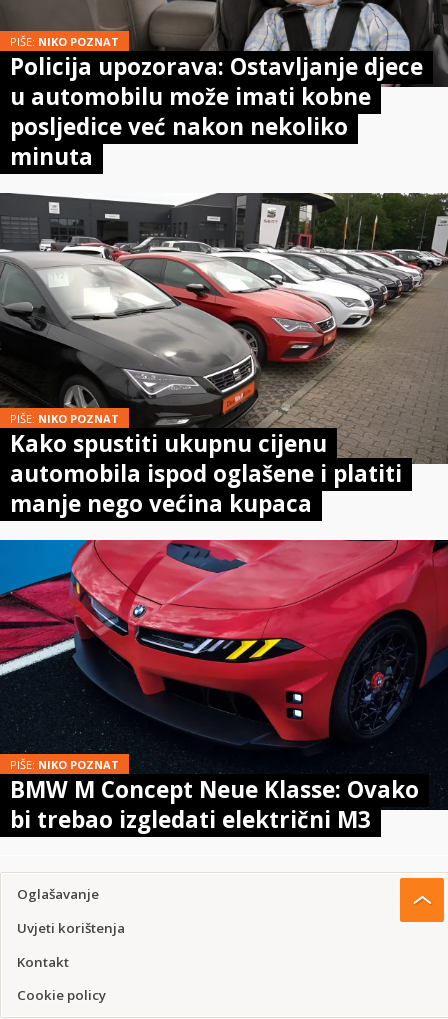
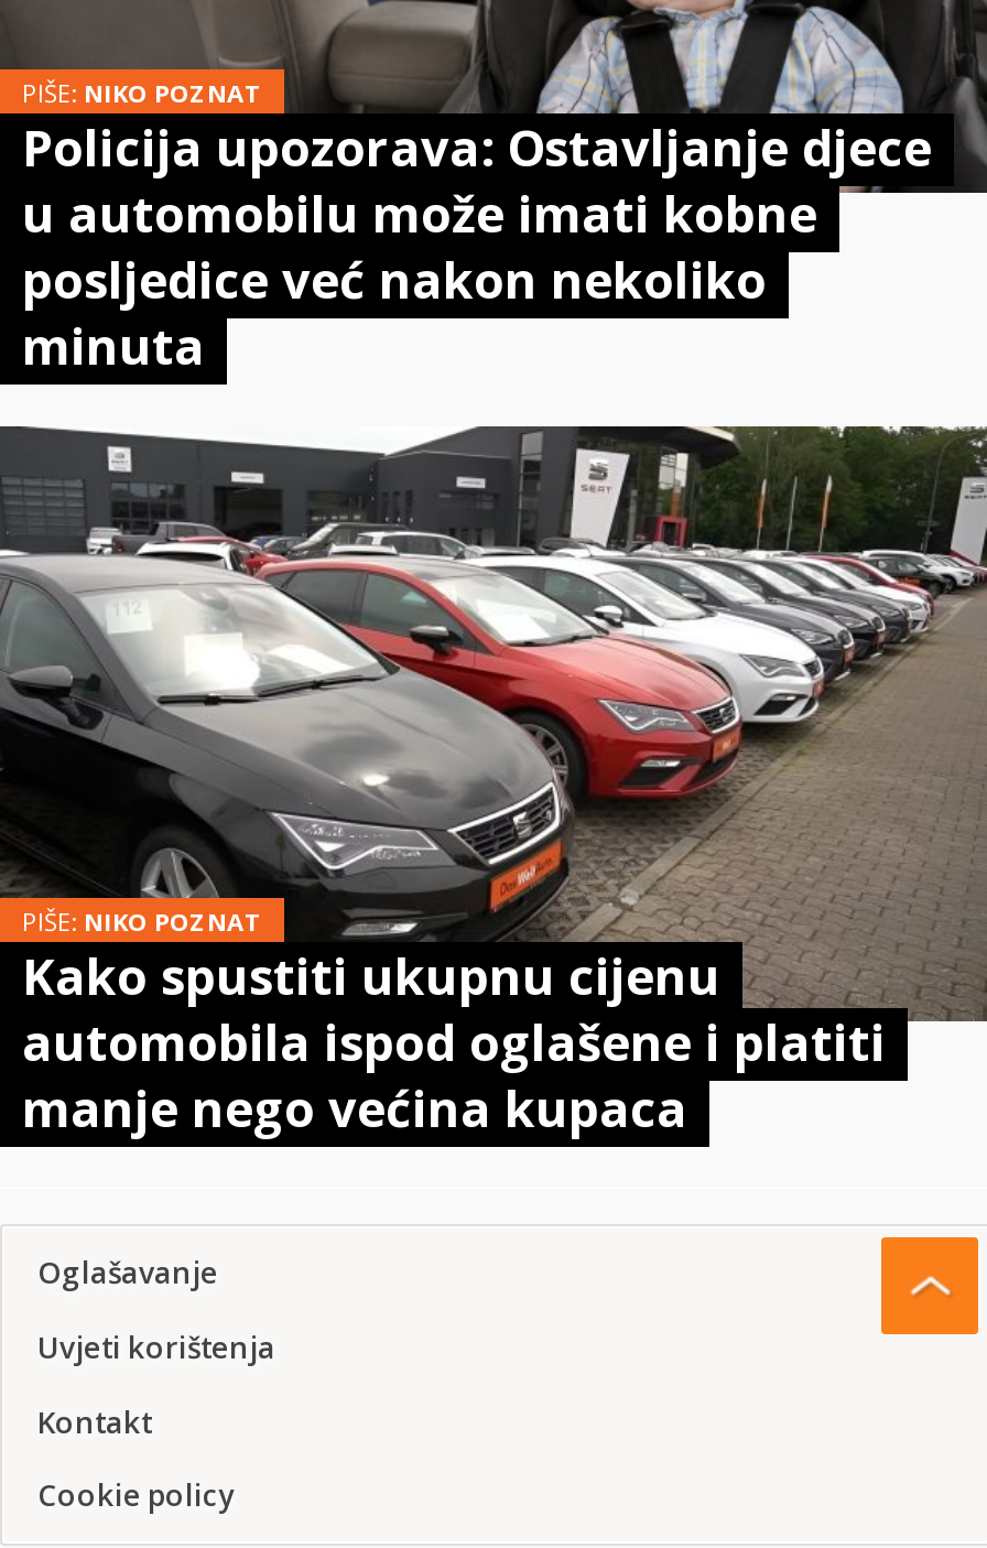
[3,539,445,835] [image] | PIŠE: NIKO POZNAT | BMW M Concept Neue Klasse: Ovako | bi trebao izgledati električni M3 -> none

